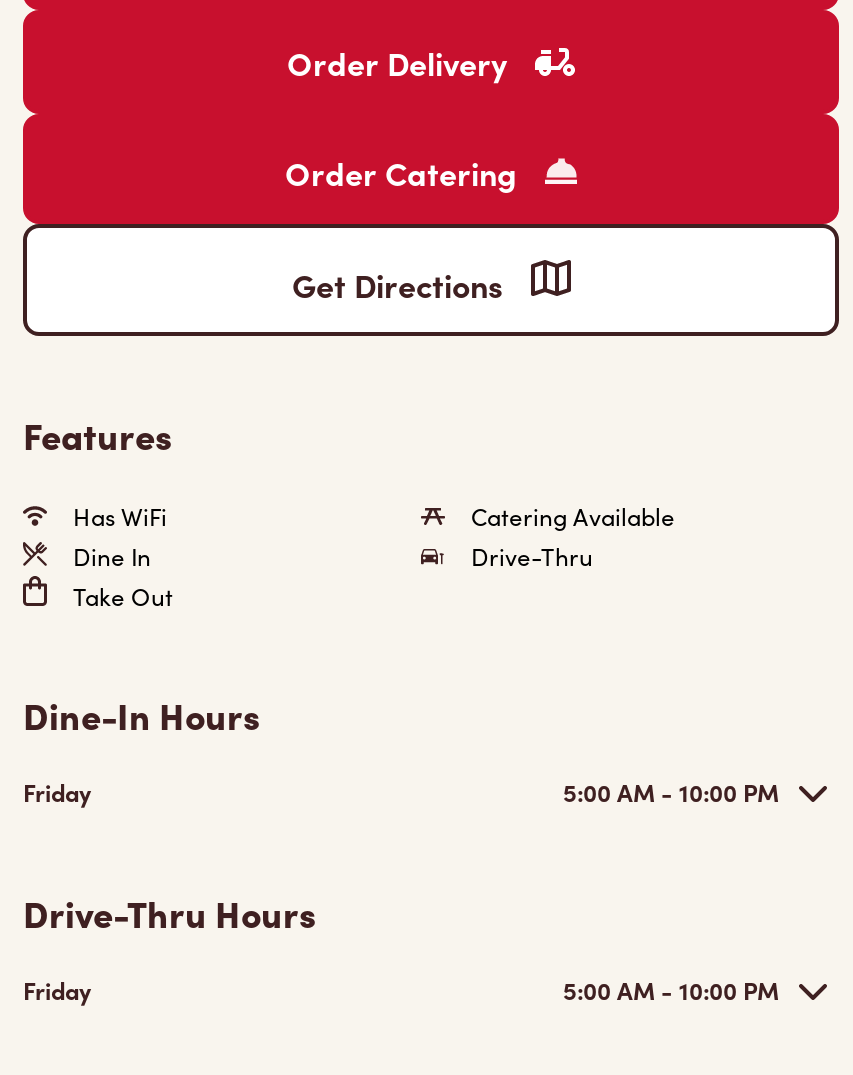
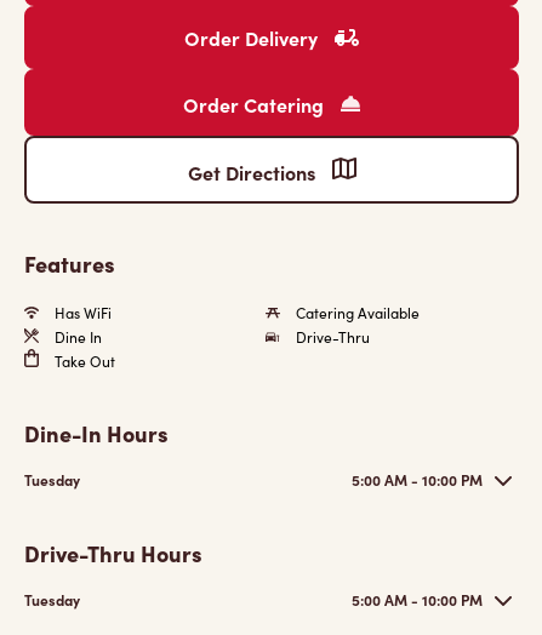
[23,776,91,808] Friday -> [24,470,80,490] Tuesday
[23,974,91,1006] Friday -> [24,590,80,610] Tuesday

